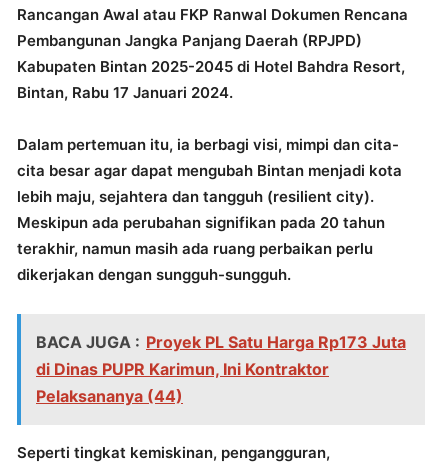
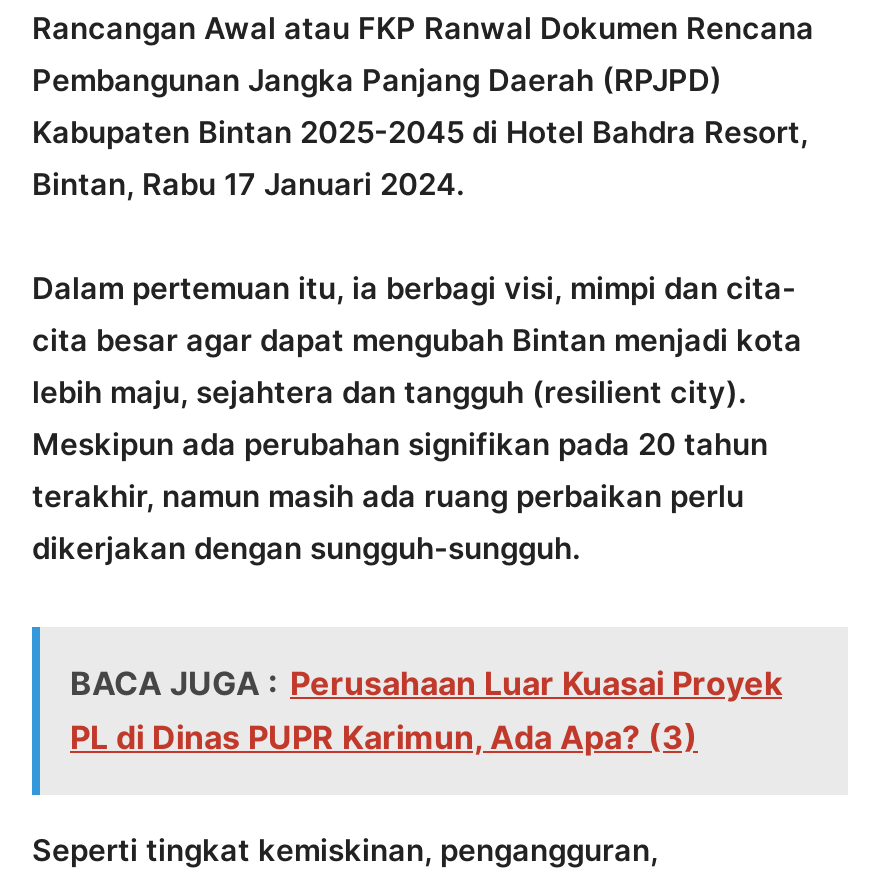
[36,332,406,406] BACA JUGA : Proyek PL Satu Harga Rp173 Juta | di Dinas PUPR Karimun, Ini Kontraktor | Pelaksananya (44) -> [70,663,782,757] BACA JUGA : Perusahaan Luar Kuasai Proyek | PL di Dinas PUPR Karimun, Ada Apa? (3)

